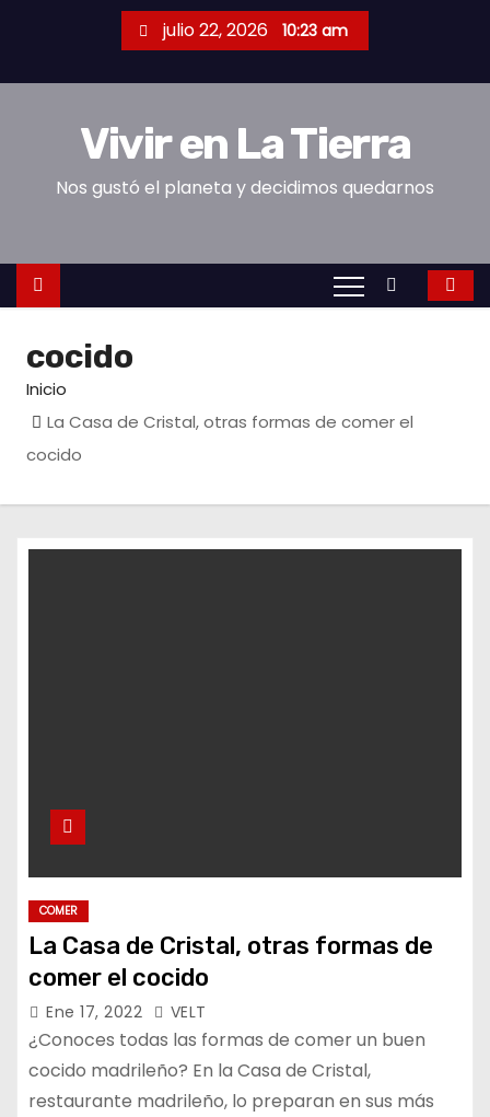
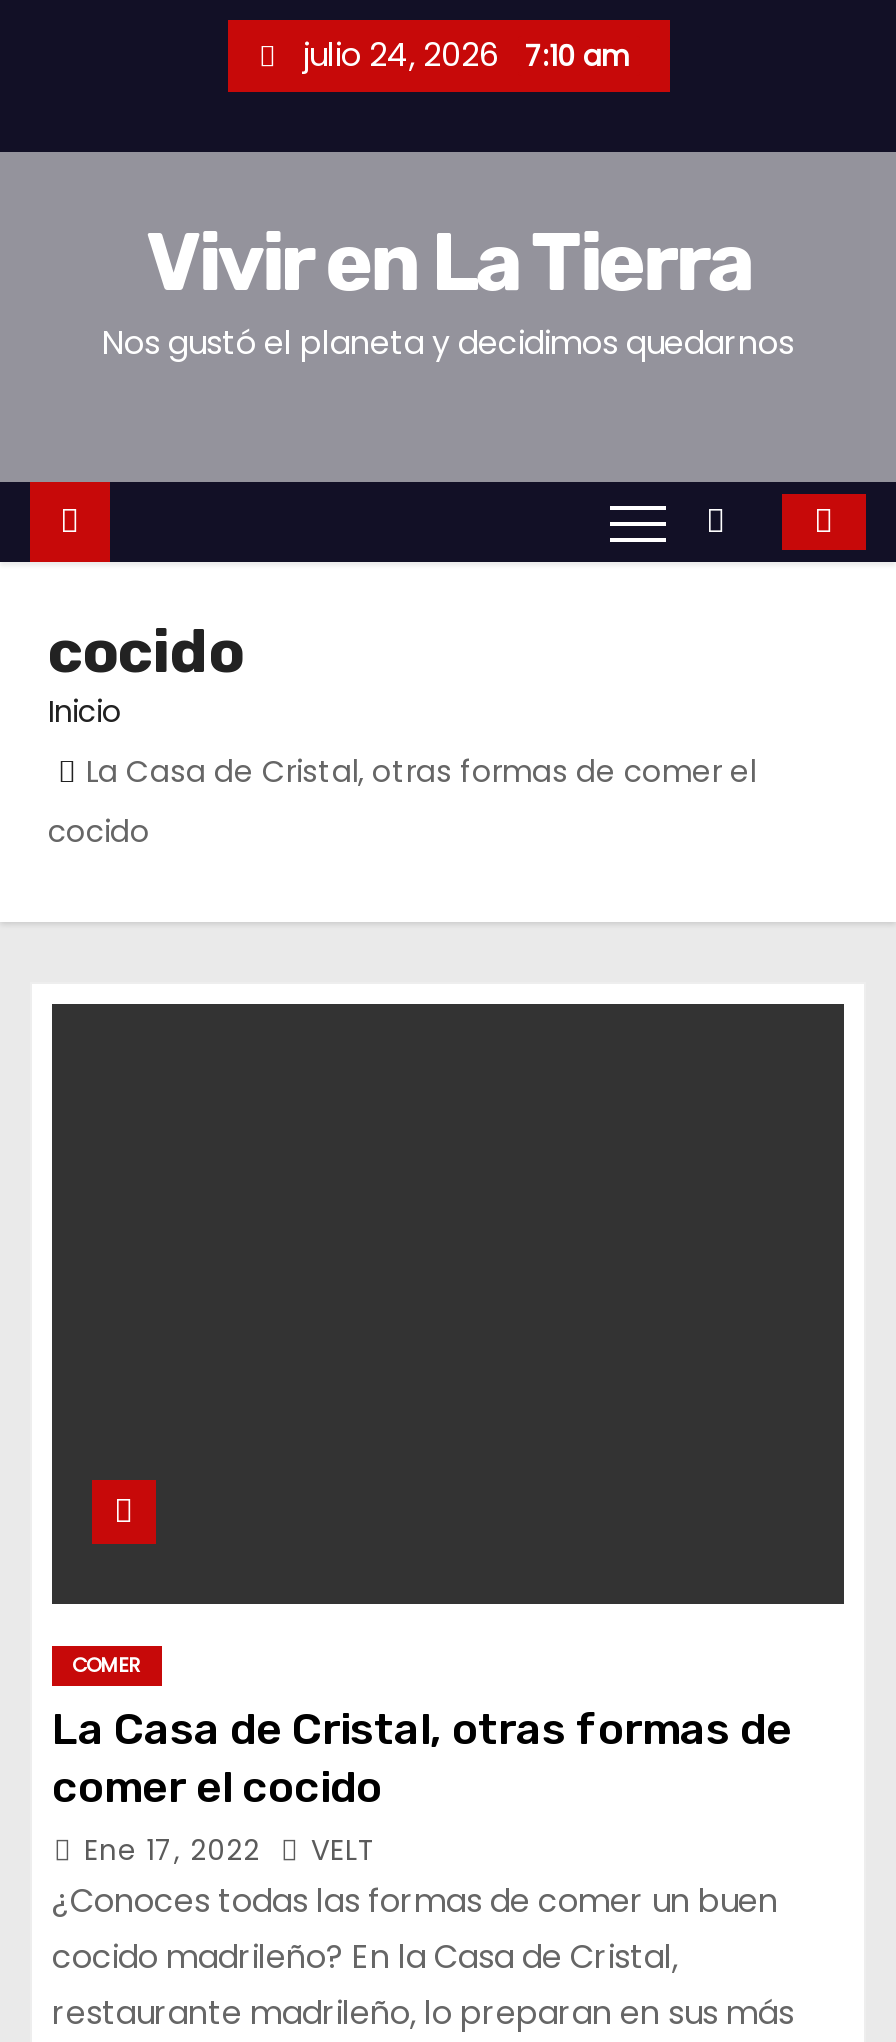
[159,18,348,43] julio 22, 2026 10:23 am -> [295,32,631,78] julio 24, 2026 7:10 am

